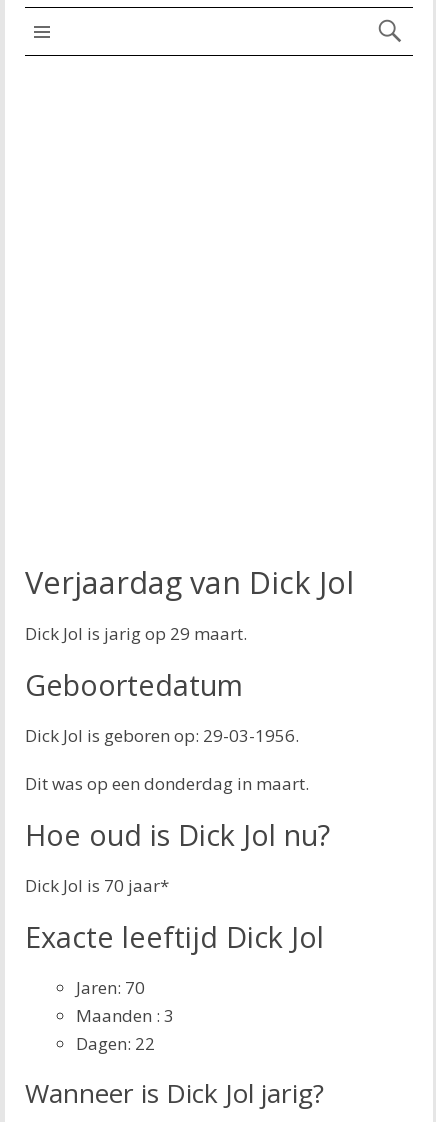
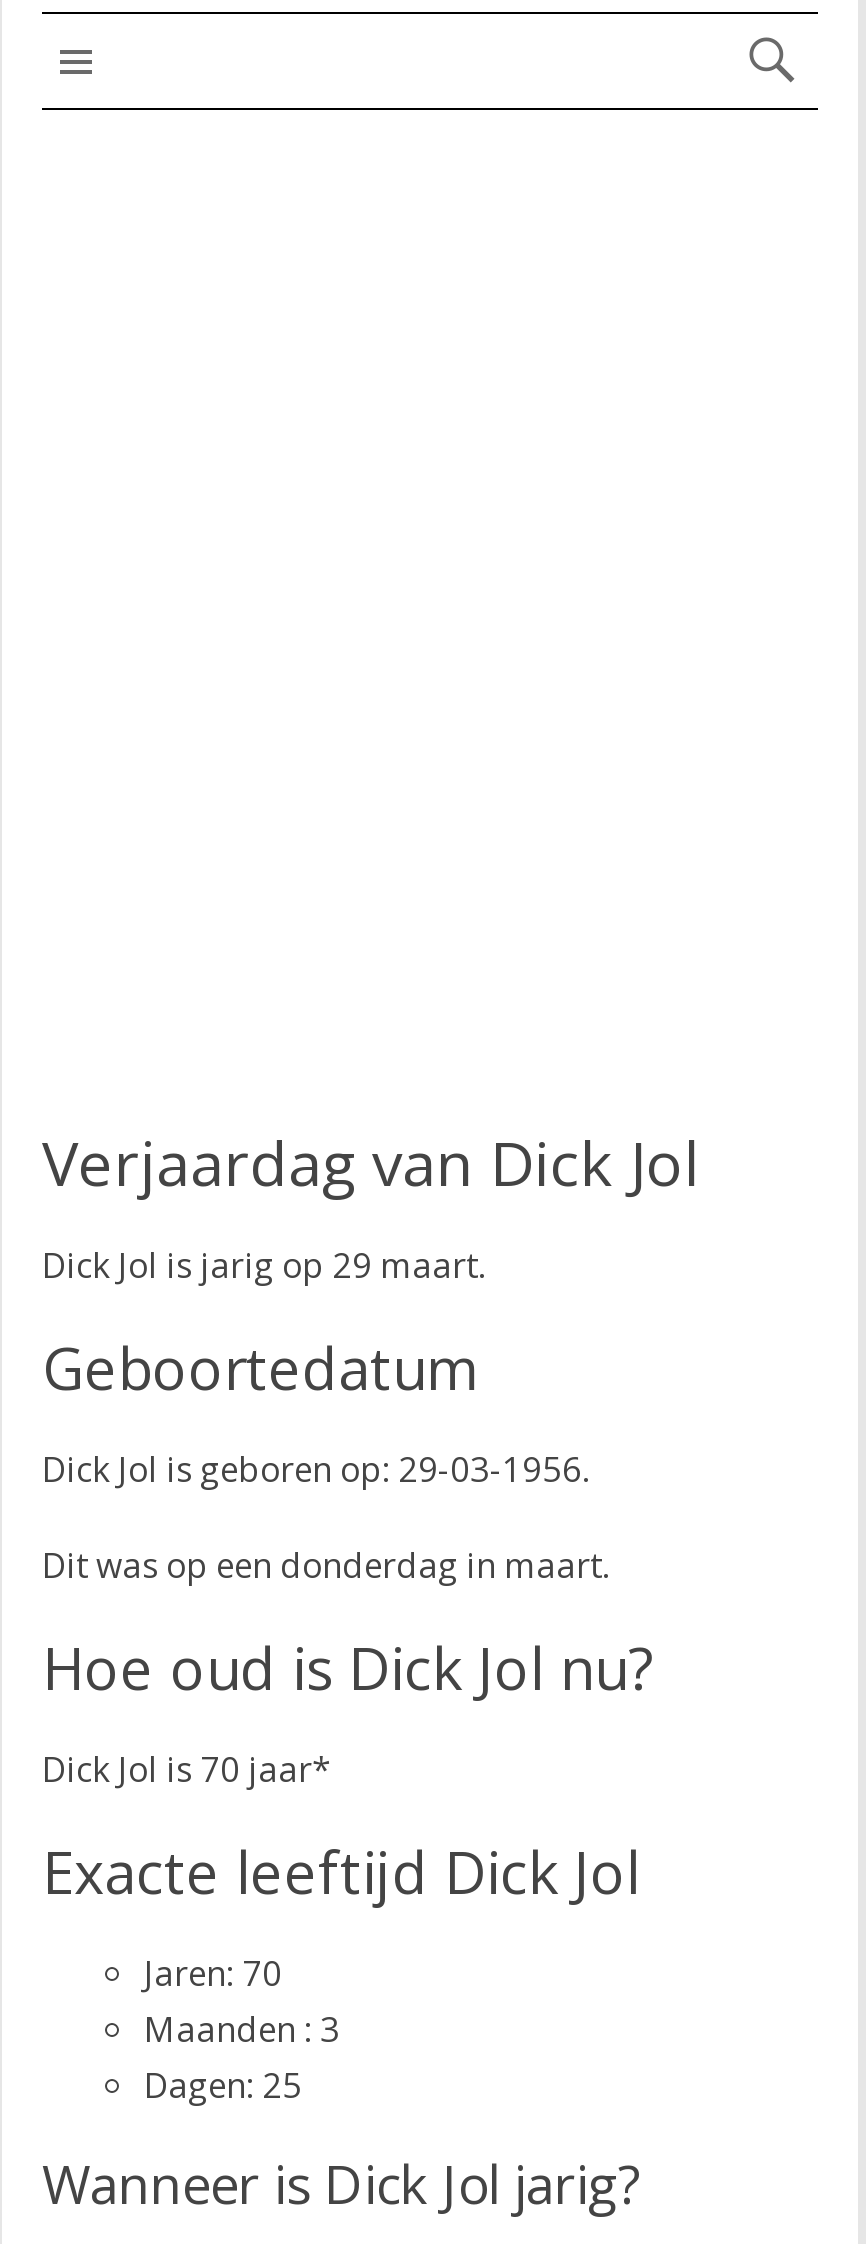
[76,1032,155,1055] Dagen: 22 -> [144,2062,302,2108] Dagen: 25

